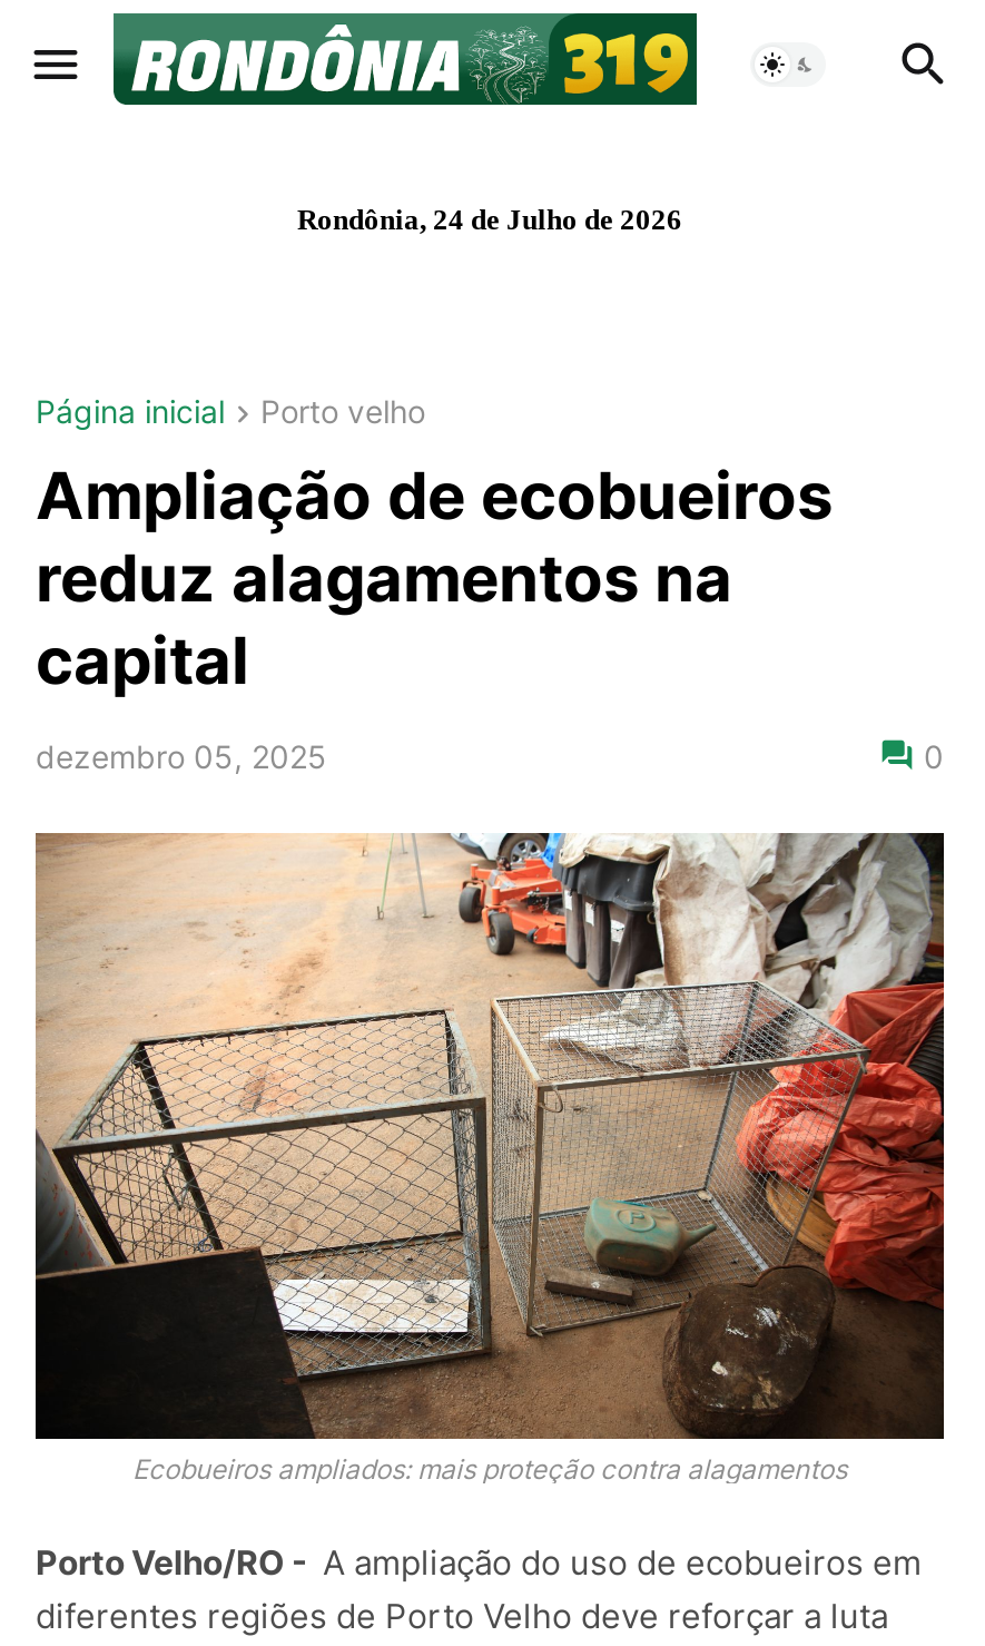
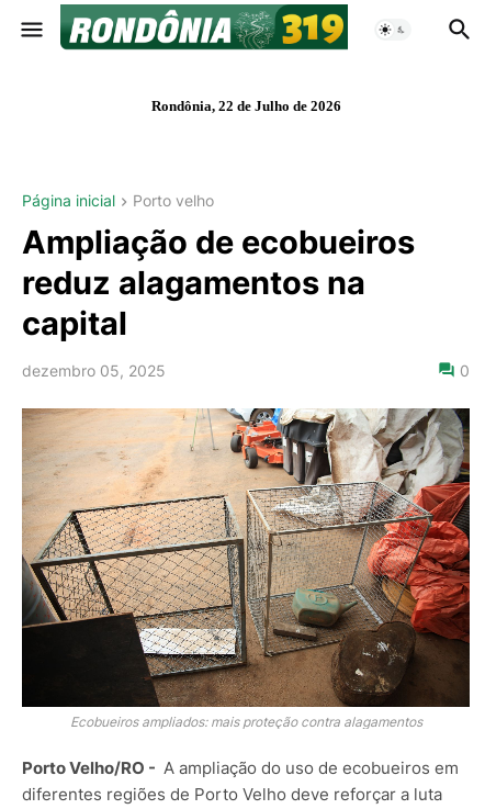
[297,203,682,236] Rondônia, 24 de Julho de 2026 -> [151,98,341,114] Rondônia, 22 de Julho de 2026

